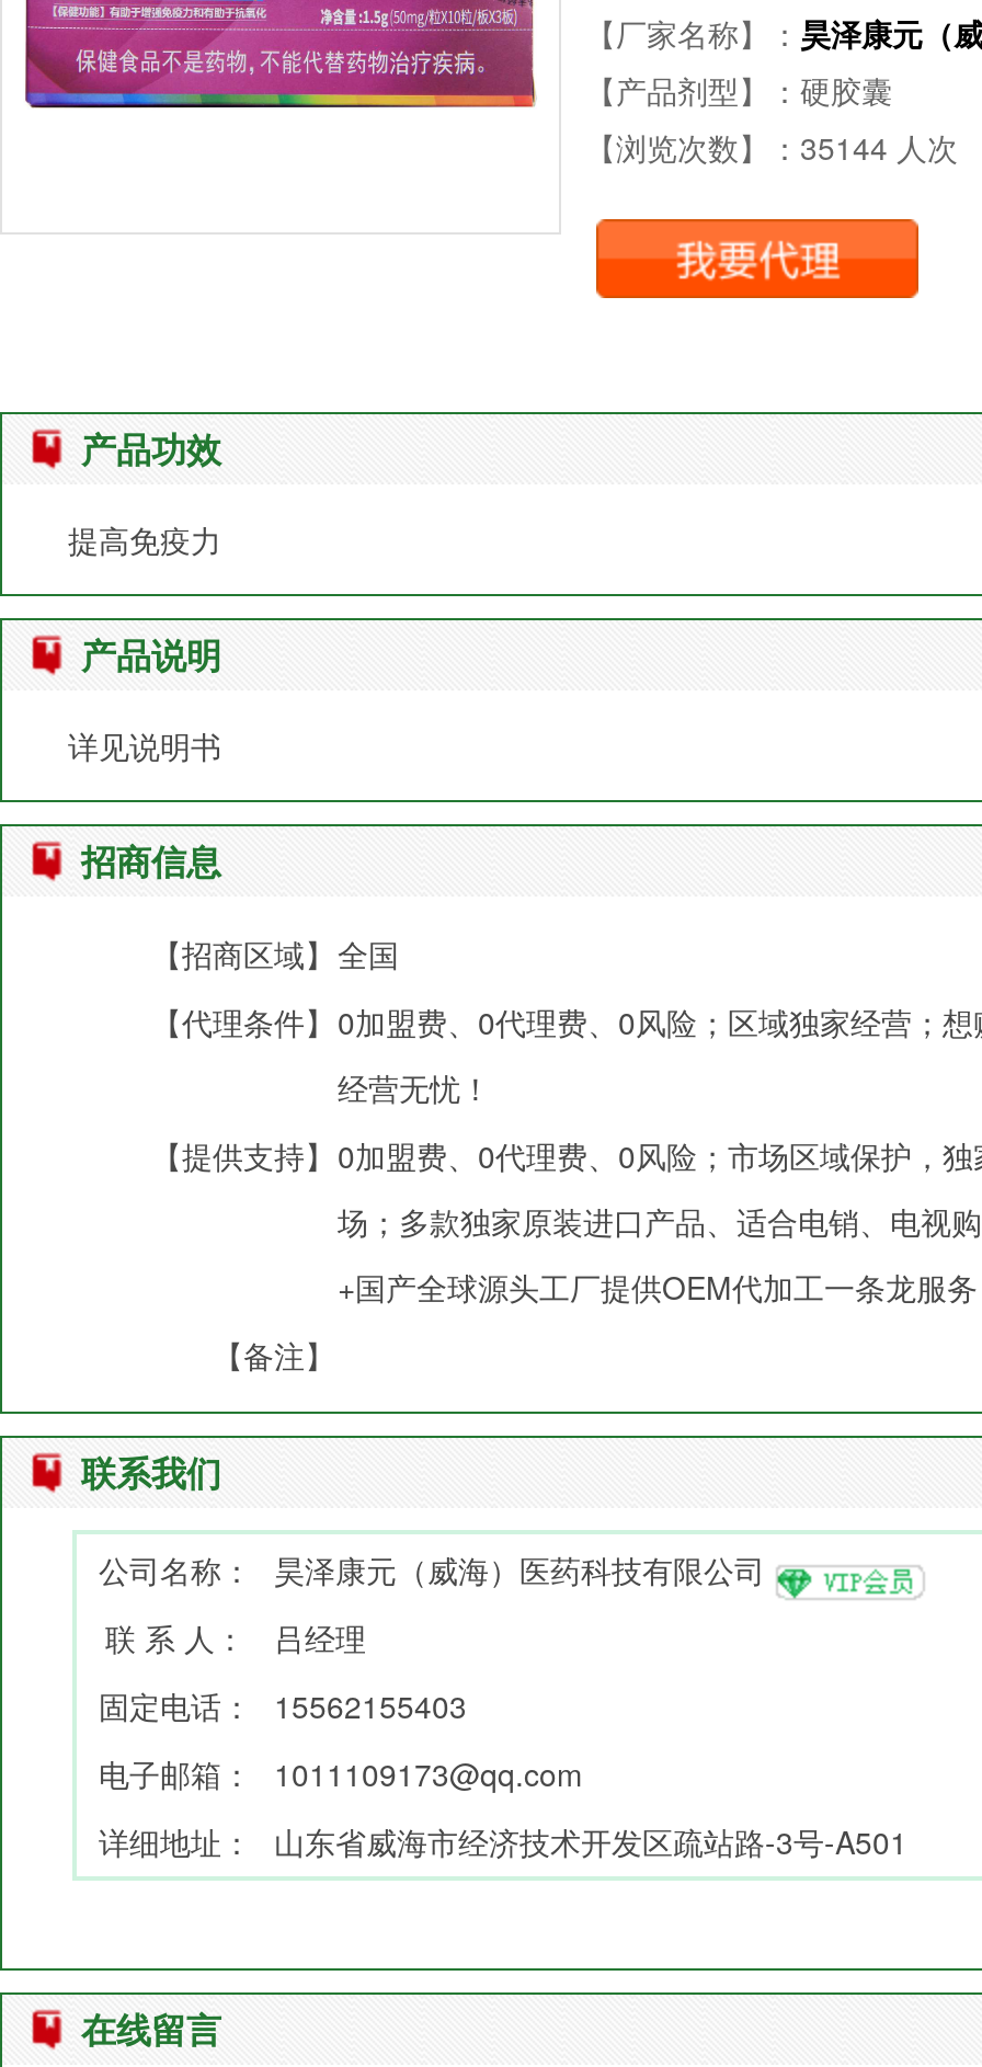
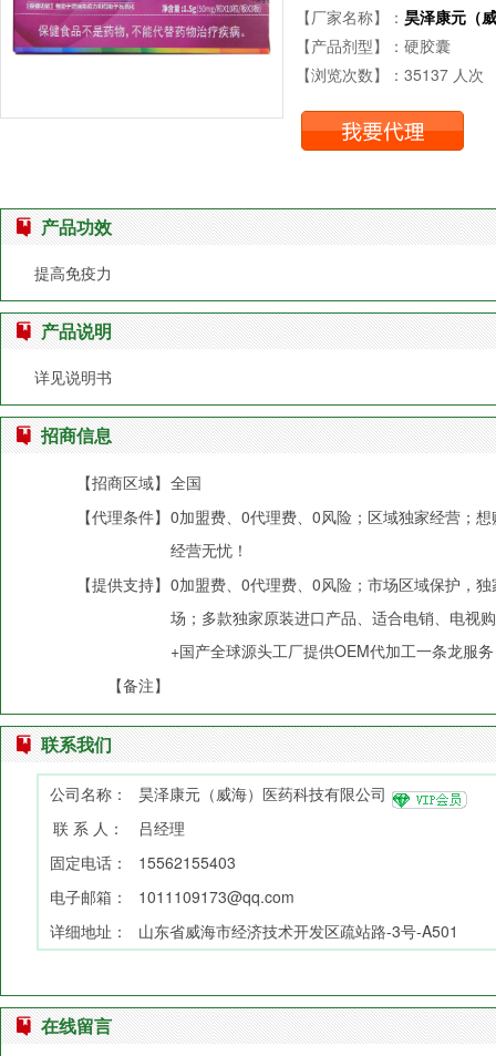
[585,125,958,169] 【浏览次数】：35144 人次 -> [296,63,484,85] 【浏览次数】：35137 人次

